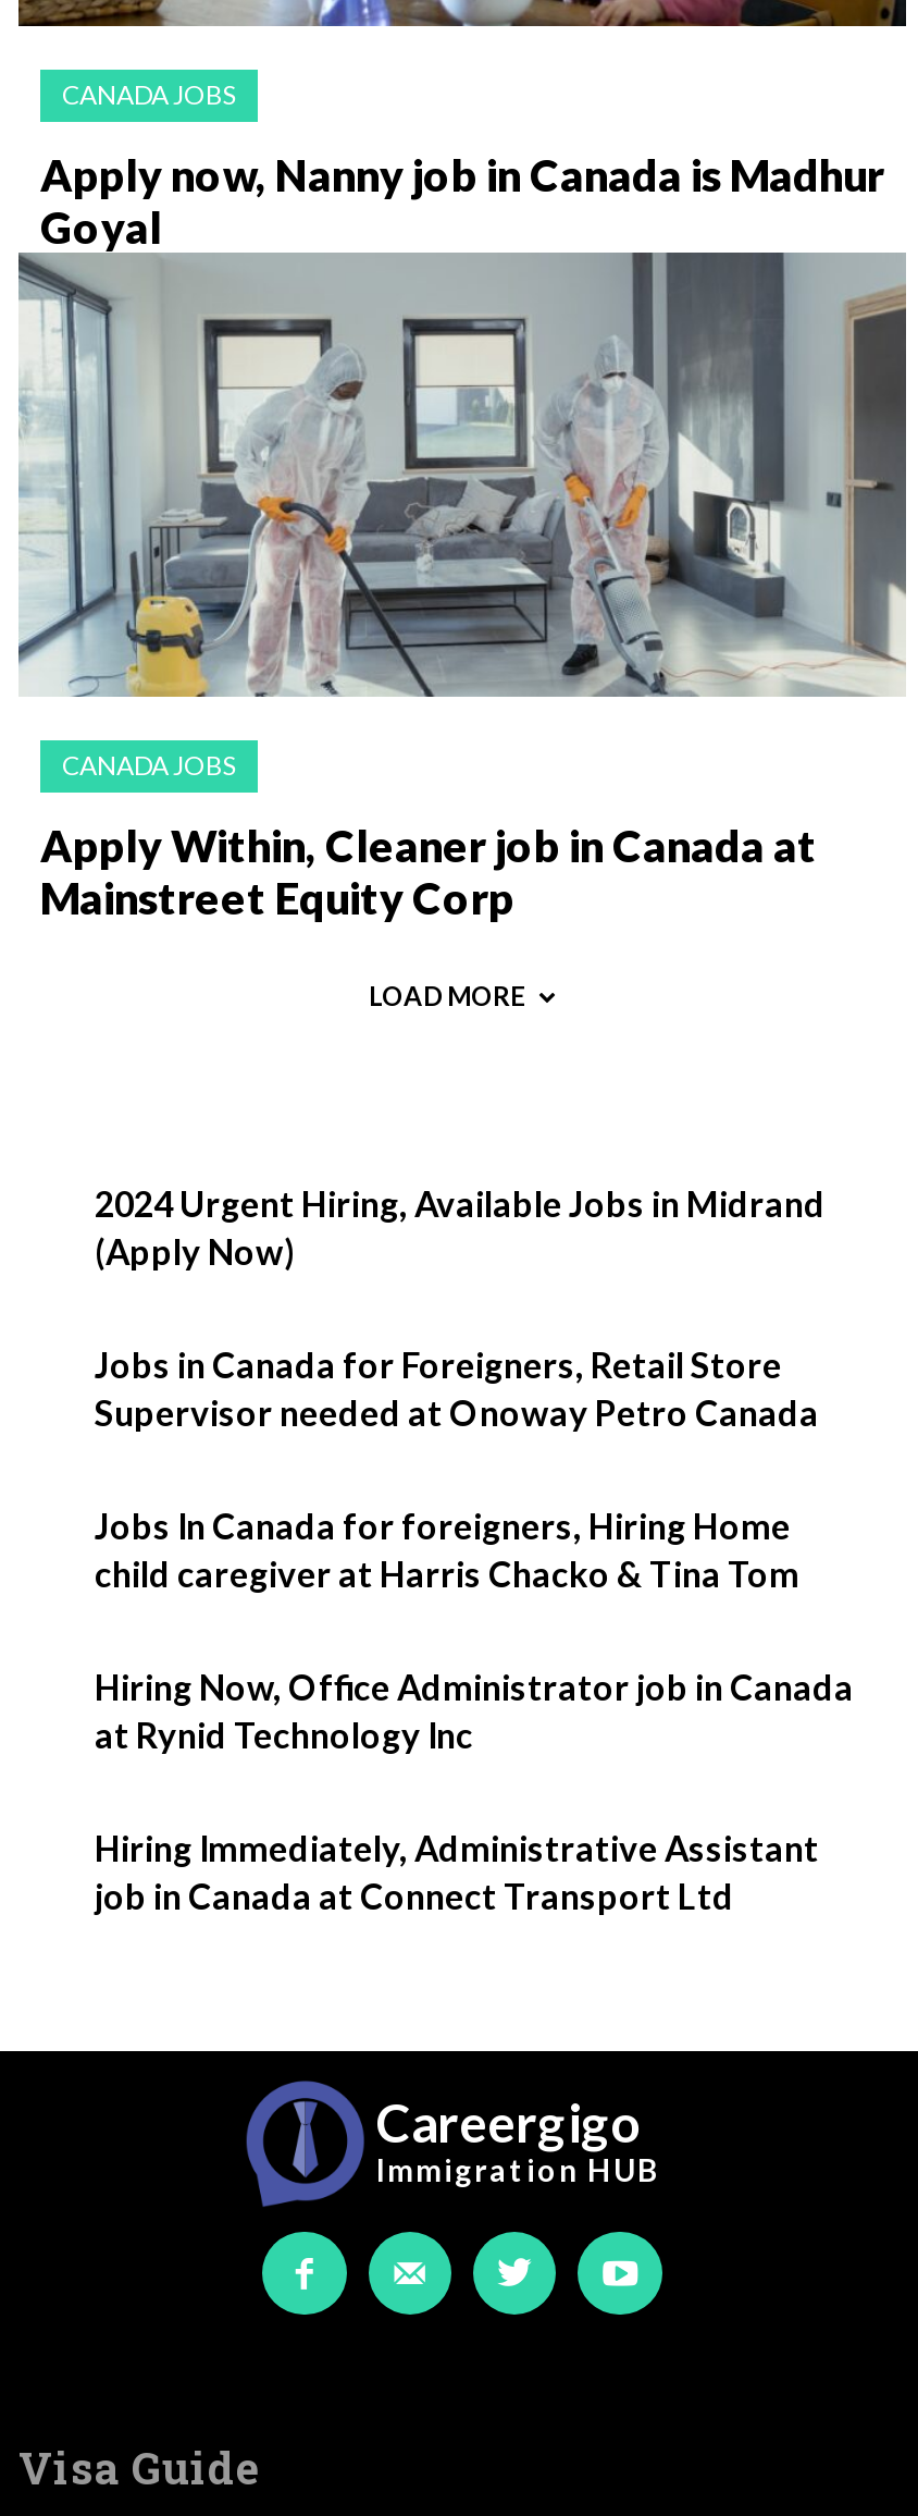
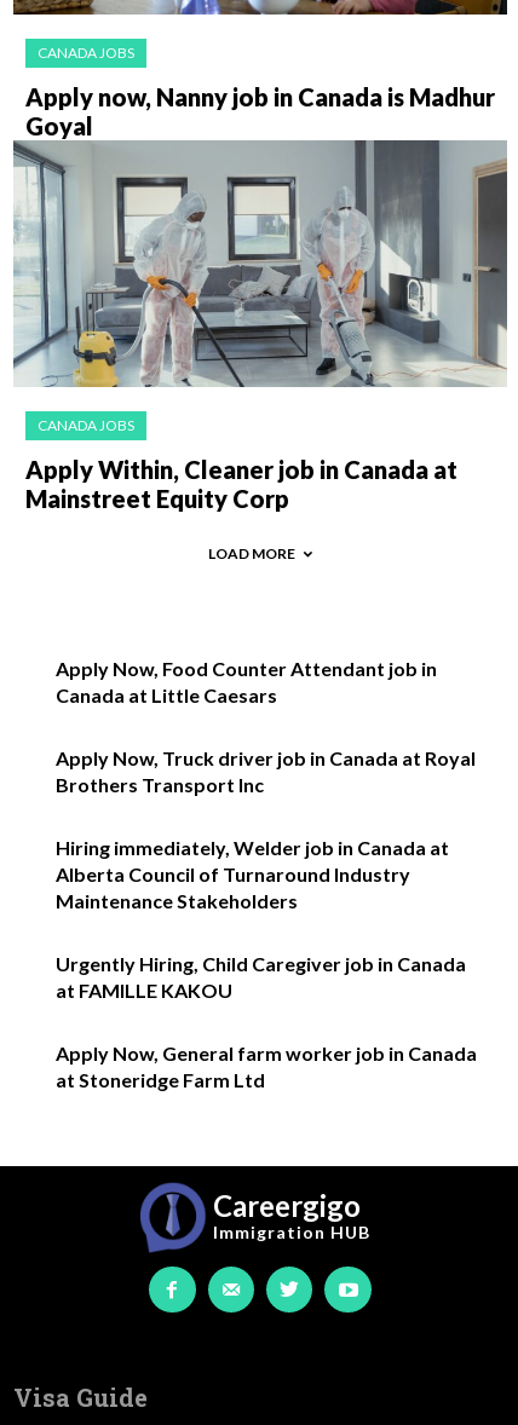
[95,1183,826,1272] 2024 Urgent Hiring, Available Jobs in Midrand | (Apply Now) -> [56,657,437,707] Apply Now, Food Counter Attendant job in | Canada at Little Caesars
[95,1344,819,1434] Jobs in Canada for Foreigners, Retail Store | Supervisor needed at Onoway Petro Canada -> [56,747,476,796] Apply Now, Truck driver job in Canada at Royal | Brothers Transport Inc
[95,1505,799,1595] Jobs In Canada for foreigners, Hiring Home | child caregiver at Harris Chacko & Tina Tom -> [56,836,449,913] Hiring immediately, Welder job in Canada at | Alberta Council of Turnaround Industry | Maintenance Stakeholders
[95,1667,854,1756] Hiring Now, Office Administrator job in Canada | at Rynid Technology Inc -> [56,952,466,1002] Urgently Hiring, Child Caregiver job in Canada | at FAMILLE KAKOU
[95,1828,819,1917] Hiring Immediately, Administrative Assistant | job in Canada at Connect Transport Ltd -> [56,1042,477,1092] Apply Now, General farm worker job in Canada | at Stoneridge Farm Ltd

